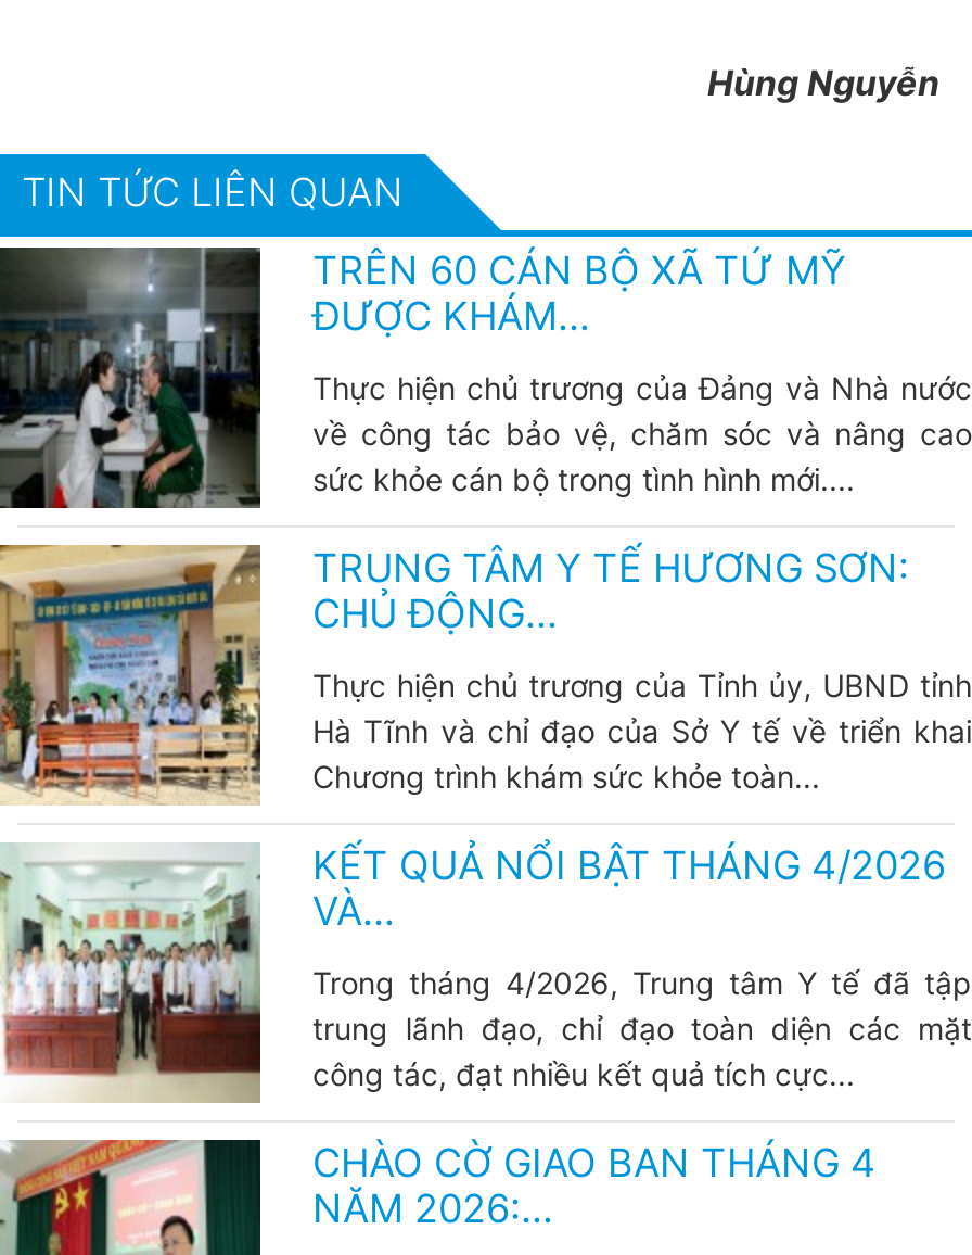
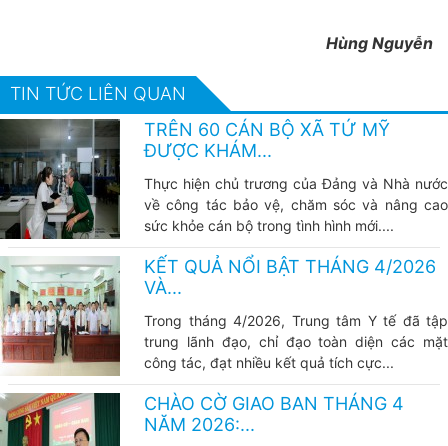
[7,543,972,806] [image] | TRUNG TÂM Y TẾ HƯƠNG SƠN: | CHỦ ĐỘNG... | Thực hiện chủ trương của Tỉnh ủy, UBND tỉnh | Hà Tĩnh và chỉ đạo của Sở Y tế về triển khai | Chương trình khám sức khỏe toàn... -> none

